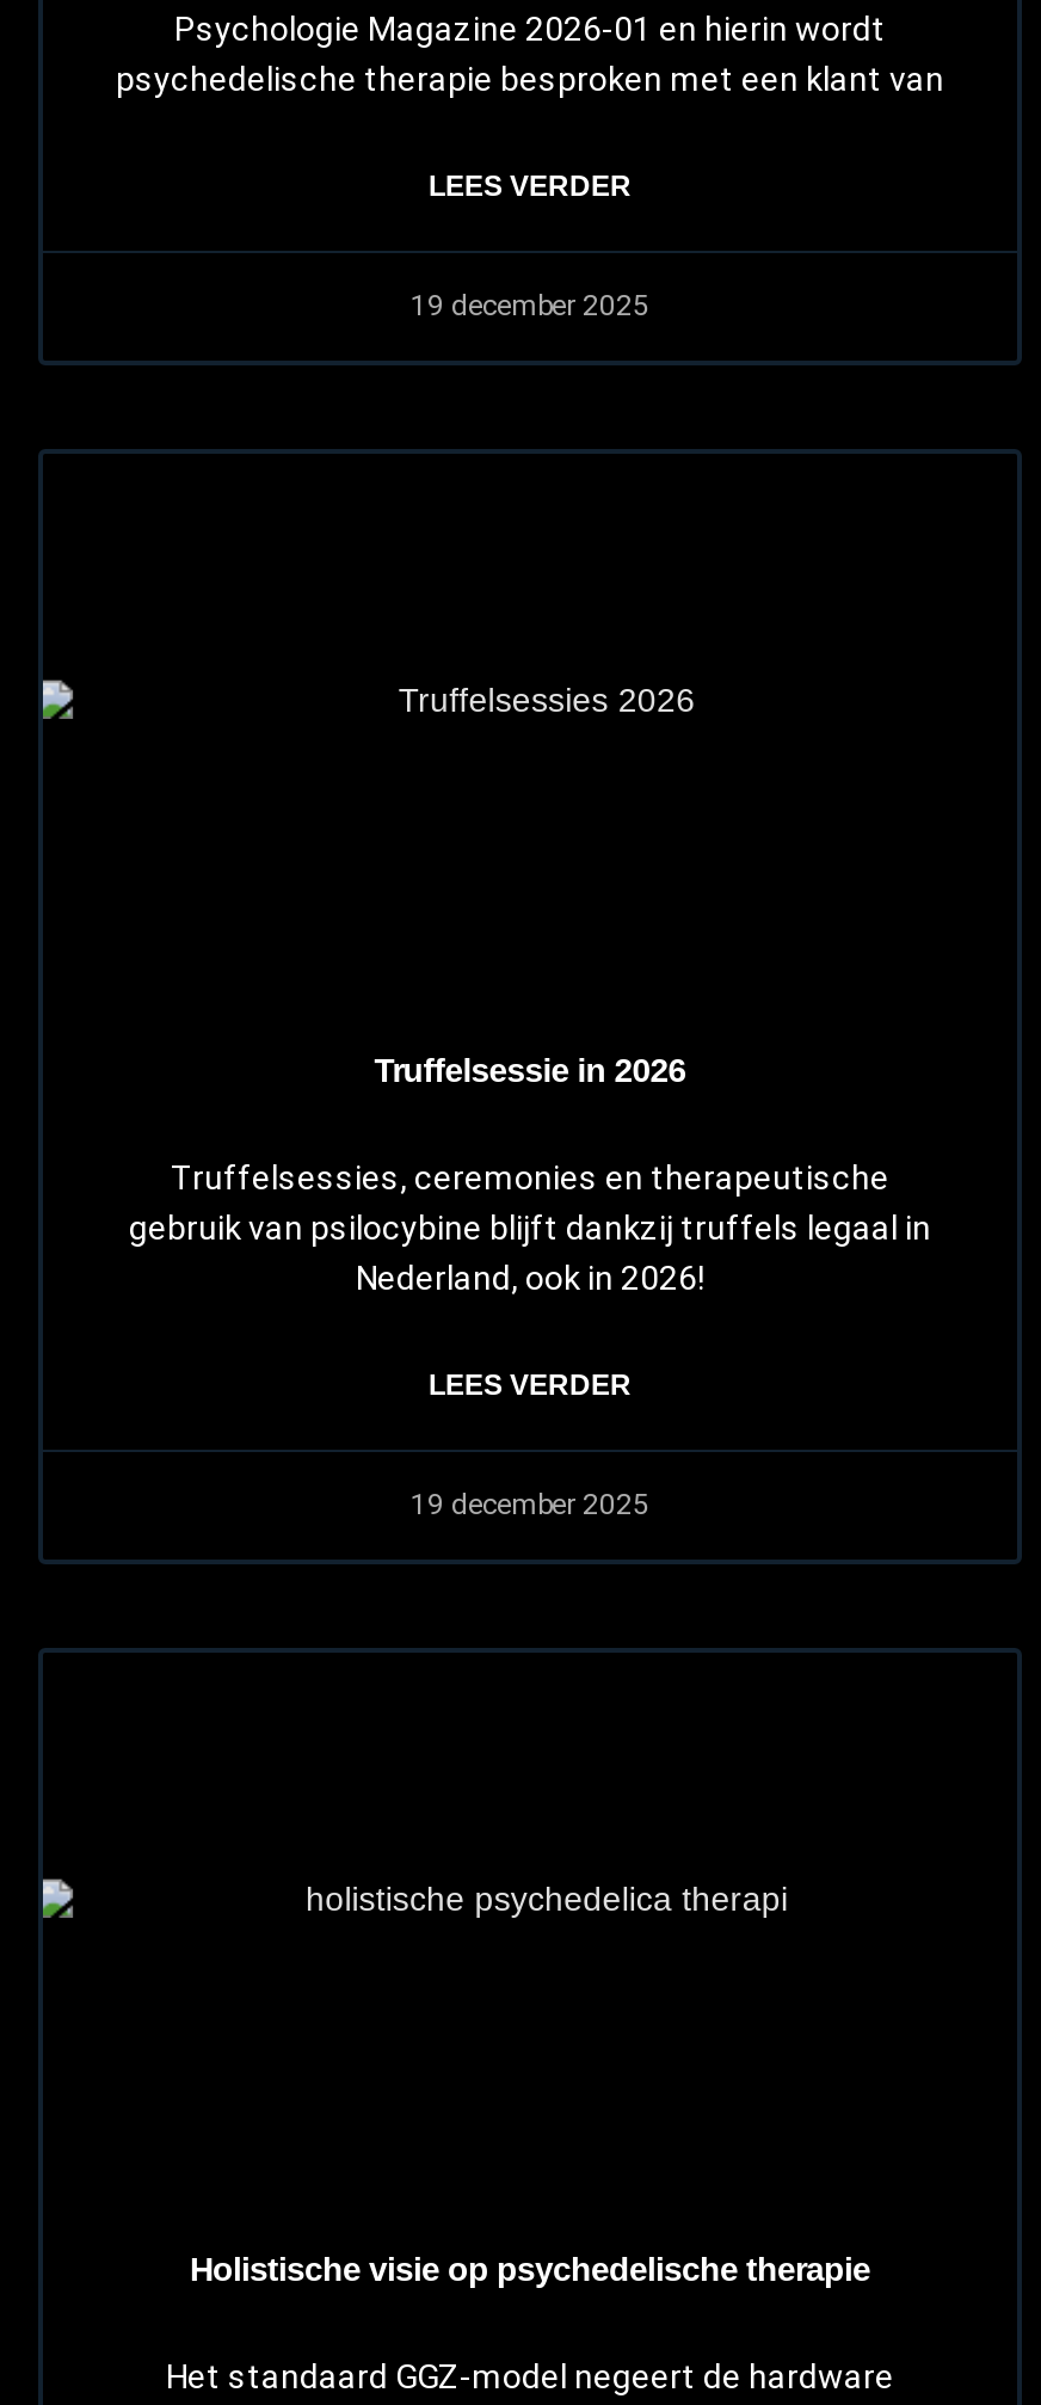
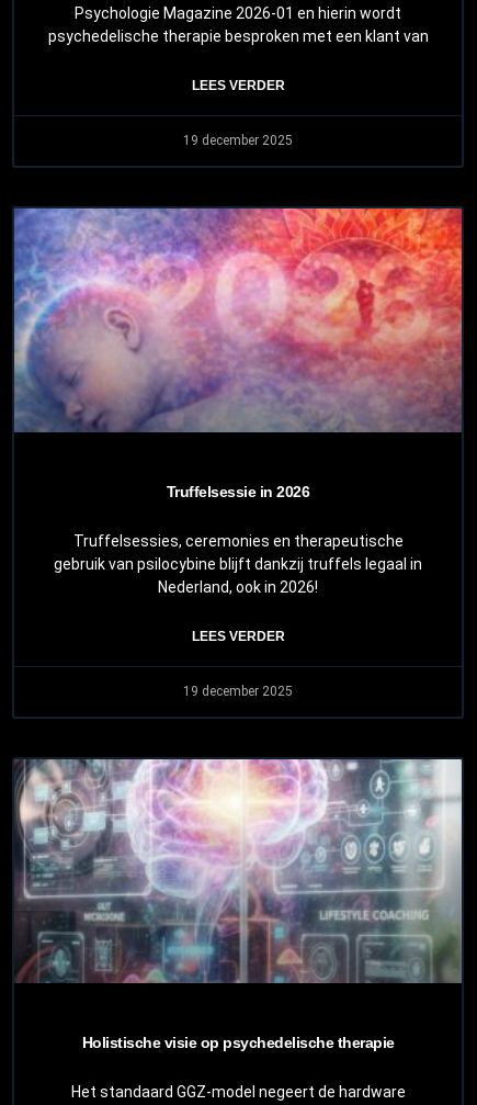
none -> [13,207,463,433] [image]
none -> [14,758,463,984] [image]

